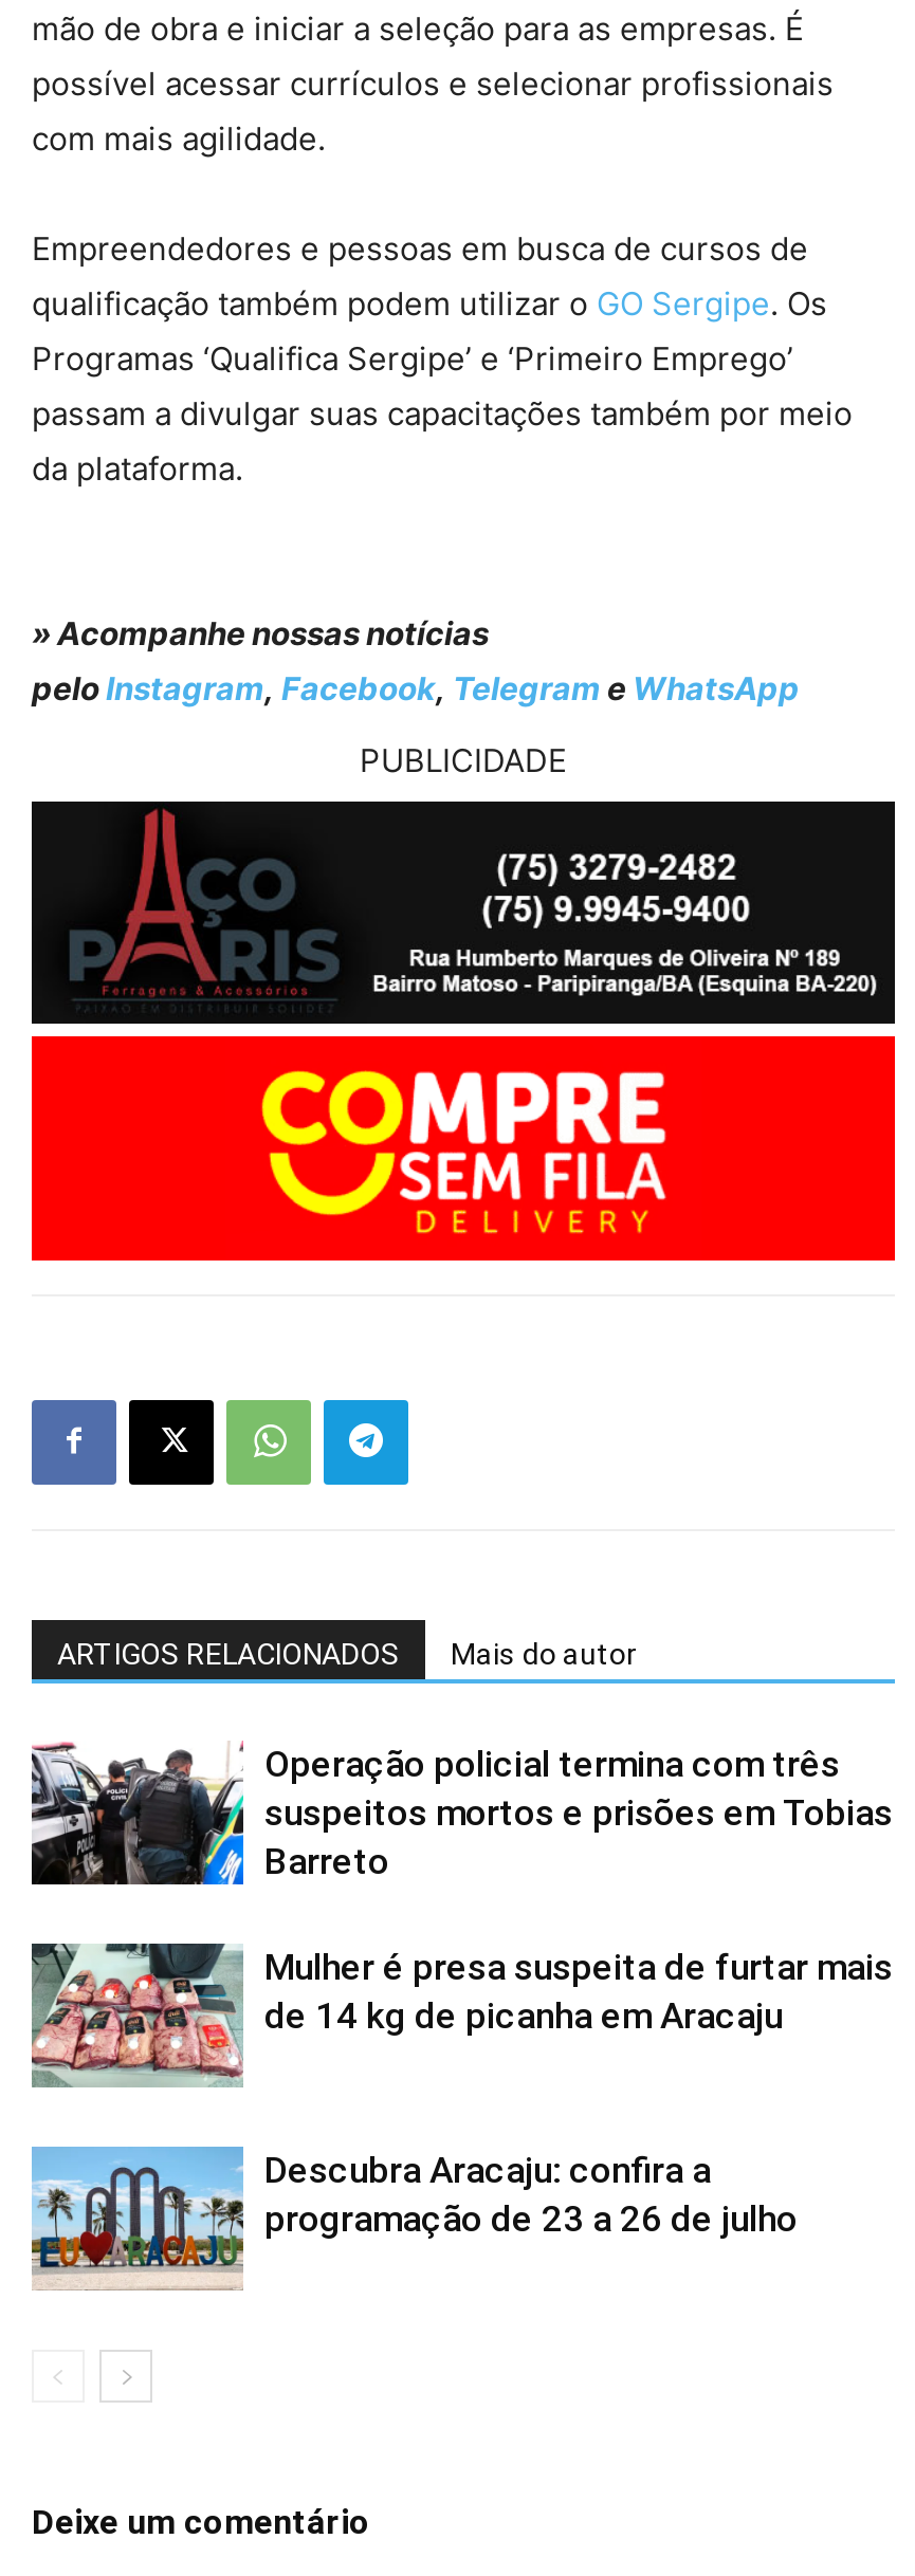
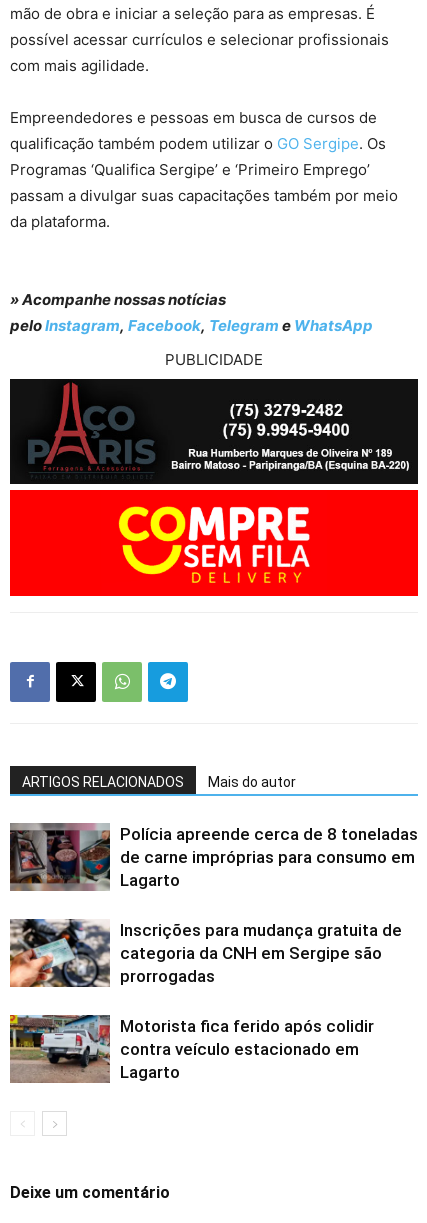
[30,1741,893,1887] [image] | Operação policial termina com três | suspeitos mortos e prisões em Tobias | Barreto -> [9,822,418,892] [image] | Polícia apreende cerca de 8 toneladas | de carne impróprias para consumo em | Lagarto
[30,1942,893,2087] [image] | Mulher é presa suspeita de furtar mais | de 14 kg de picanha em Aracaju -> [9,918,402,988] [image] | Inscrições para mudança gratuita de | categoria da CNH em Sergipe são | prorrogadas
[30,2145,798,2288] [image] | Descubra Aracaju: confira a | programação de 23 a 26 de julho -> [9,1014,374,1083] [image] | Motorista fica ferido após colidir | contra veículo estacionado em | Lagarto

